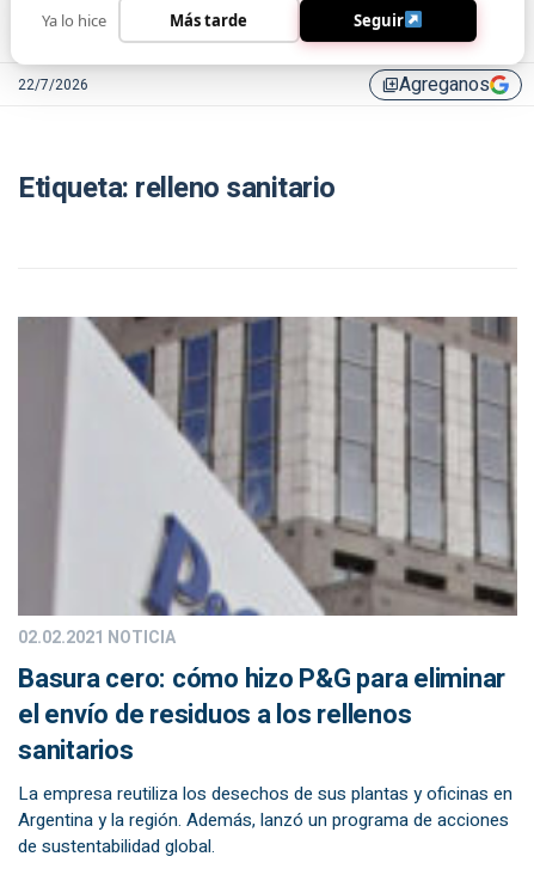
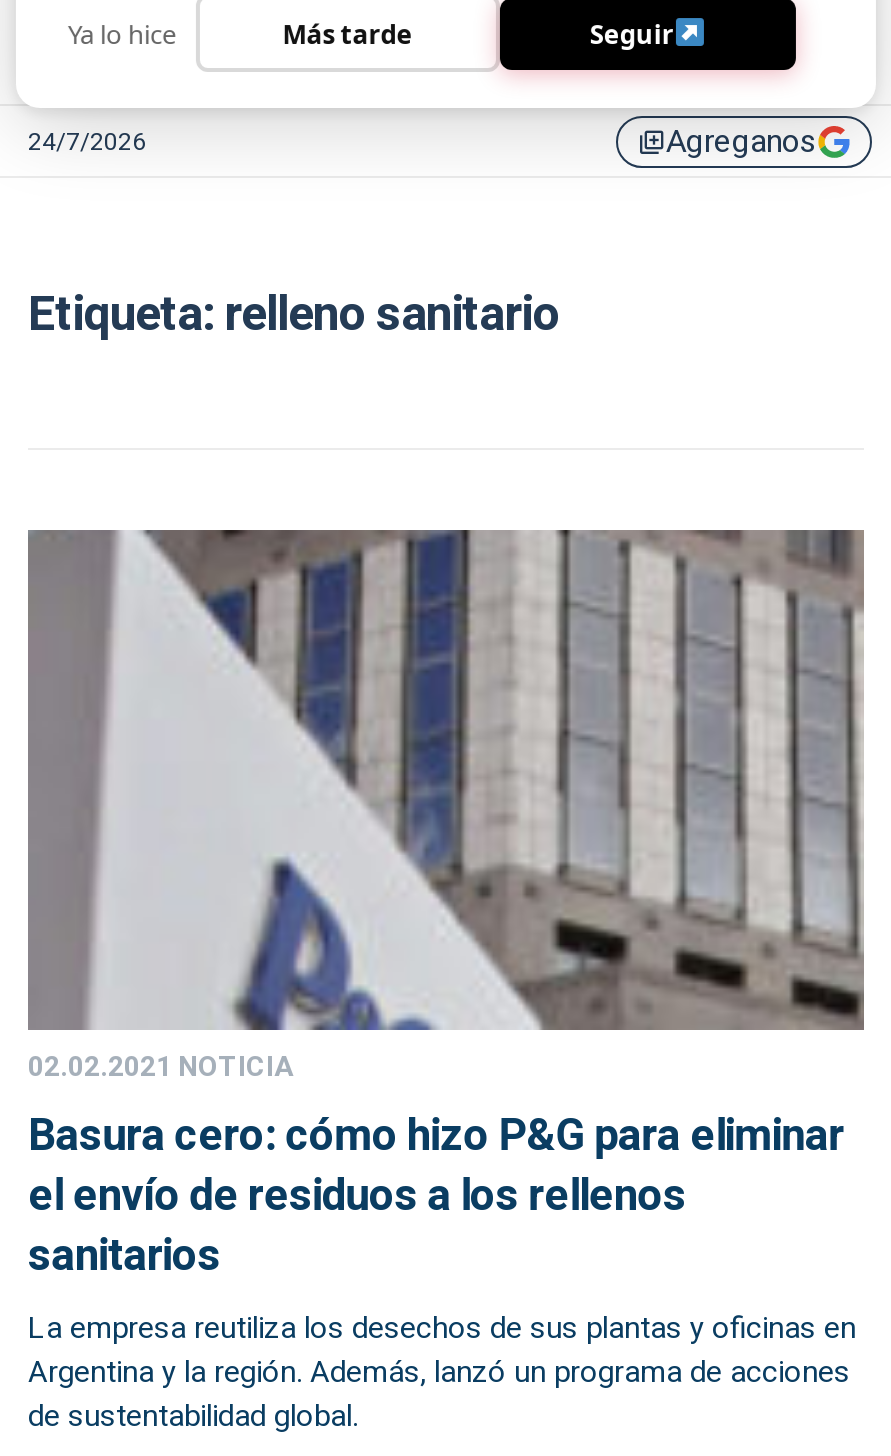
[18,74,88,95] 22/7/2026 -> [28,123,146,159] 24/7/2026

